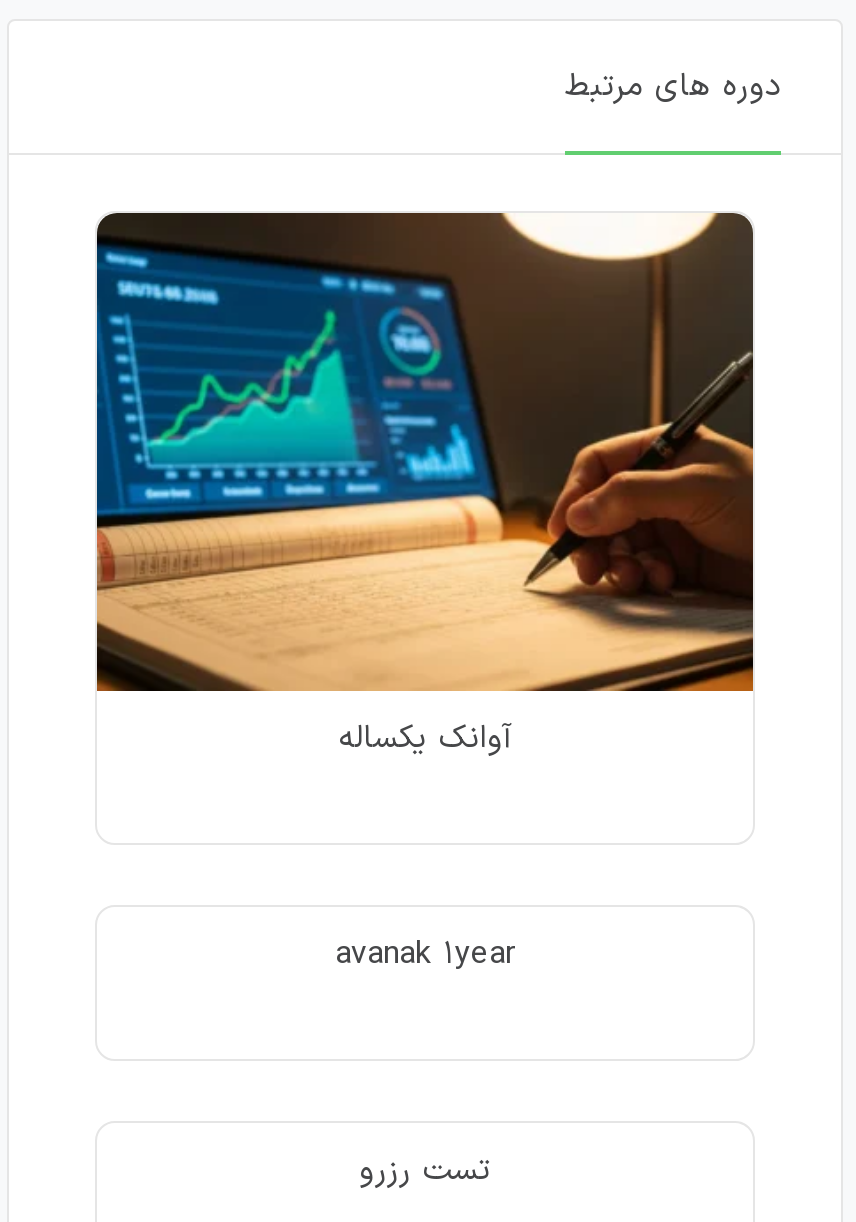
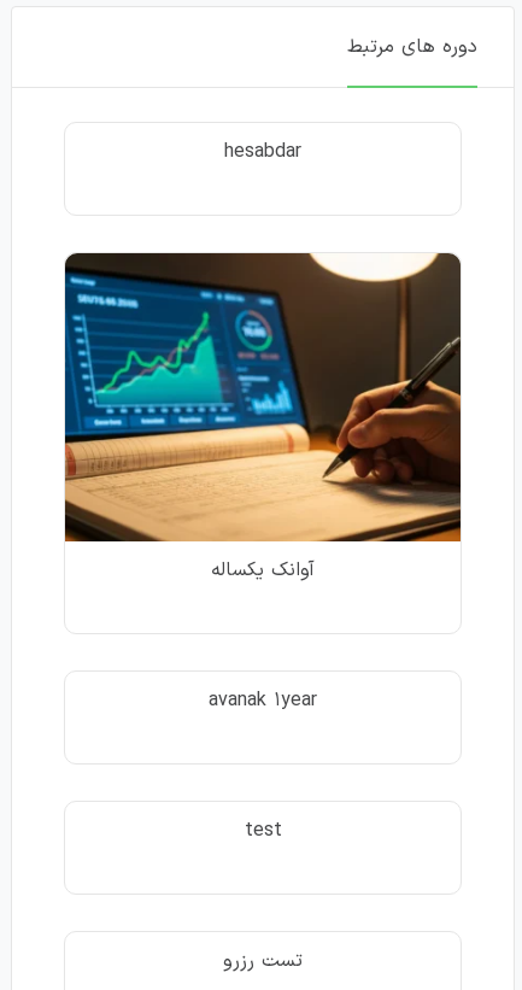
none -> [224,137,301,166] hesabdar
none -> [244,816,281,845] test

